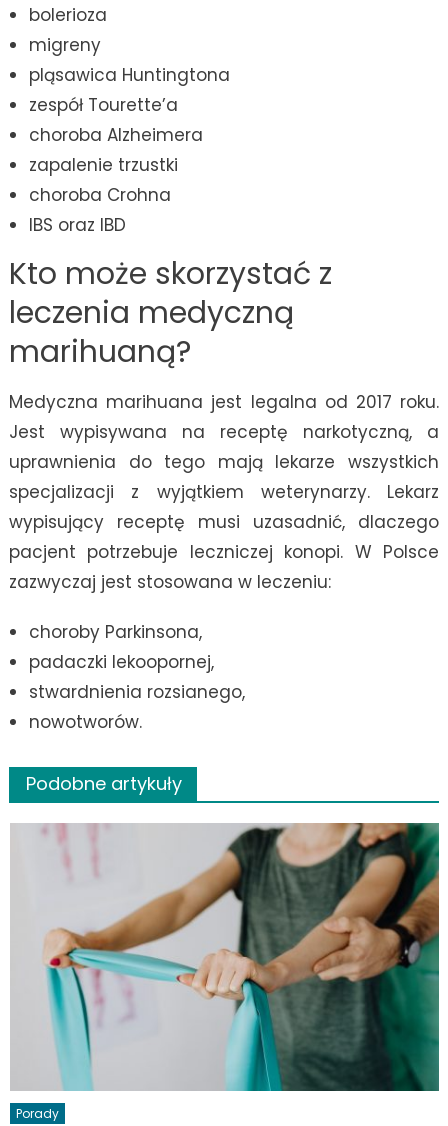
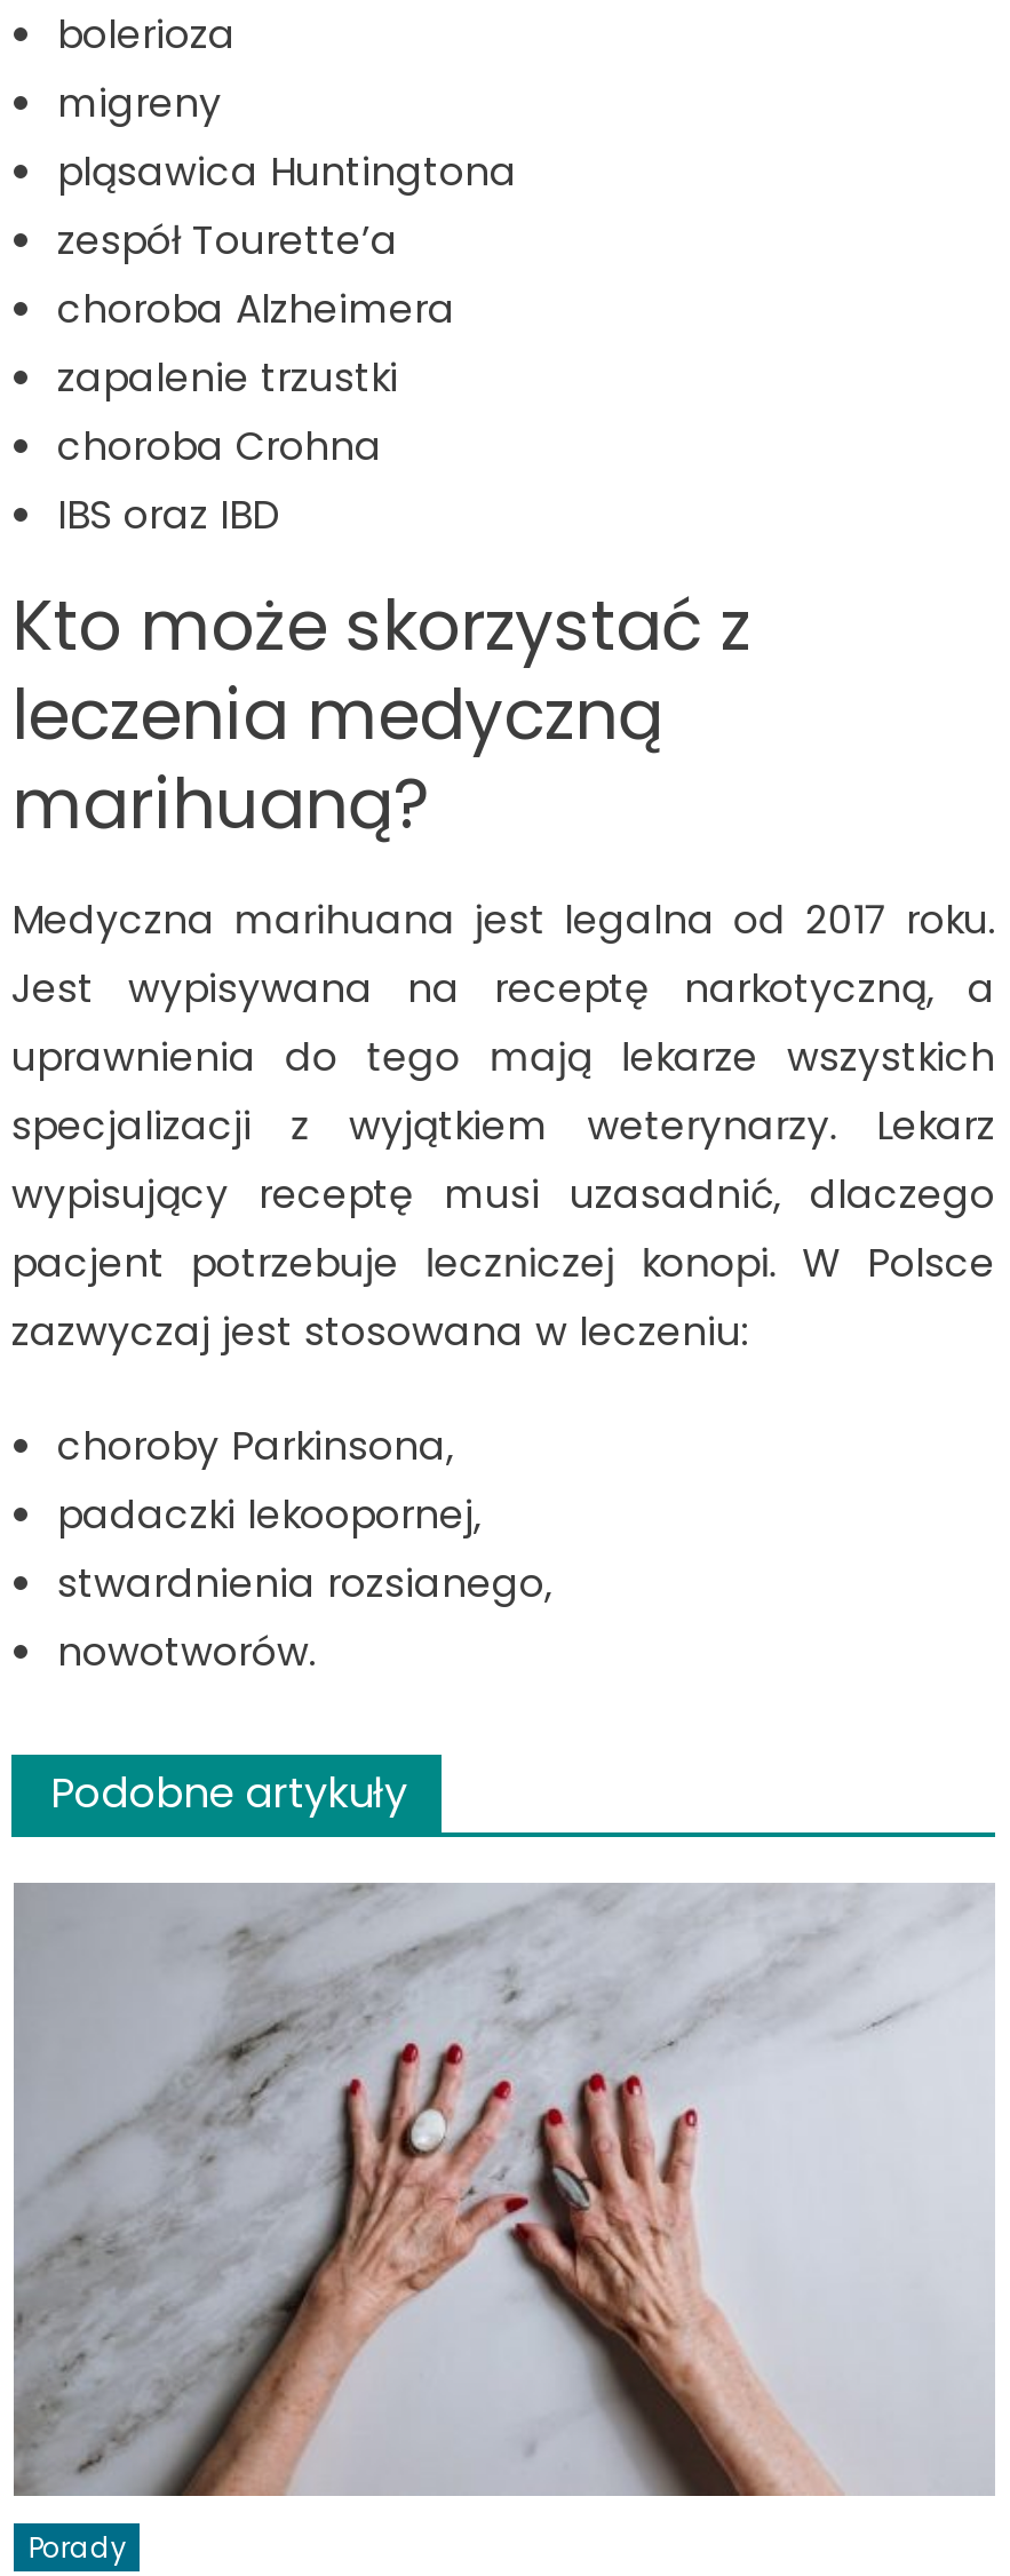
[11,822,440,1092] [image] -> [14,1883,995,2498] [image]

